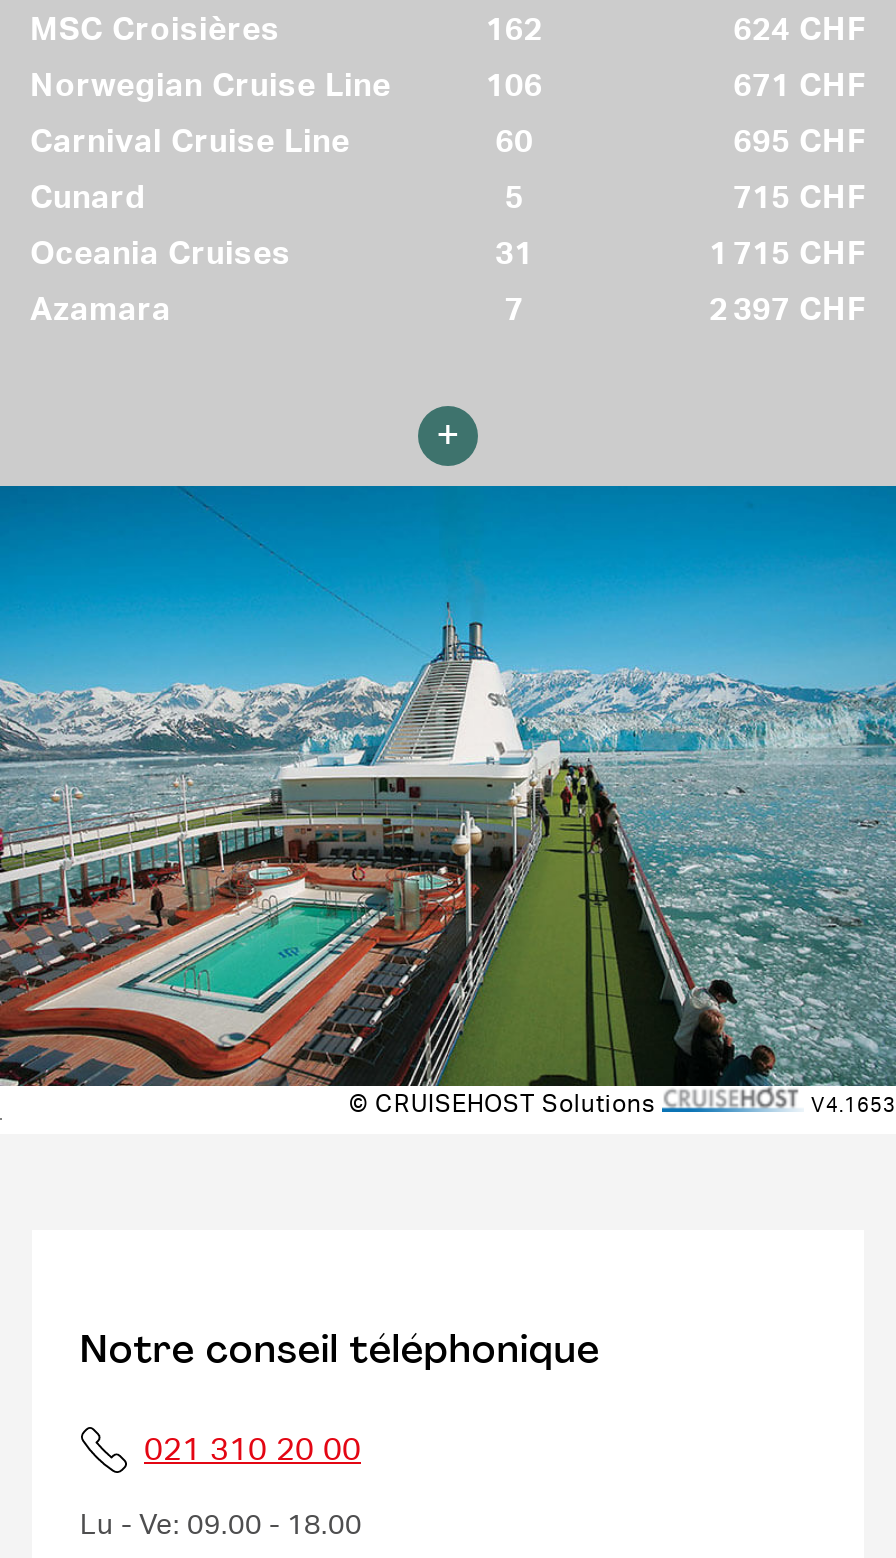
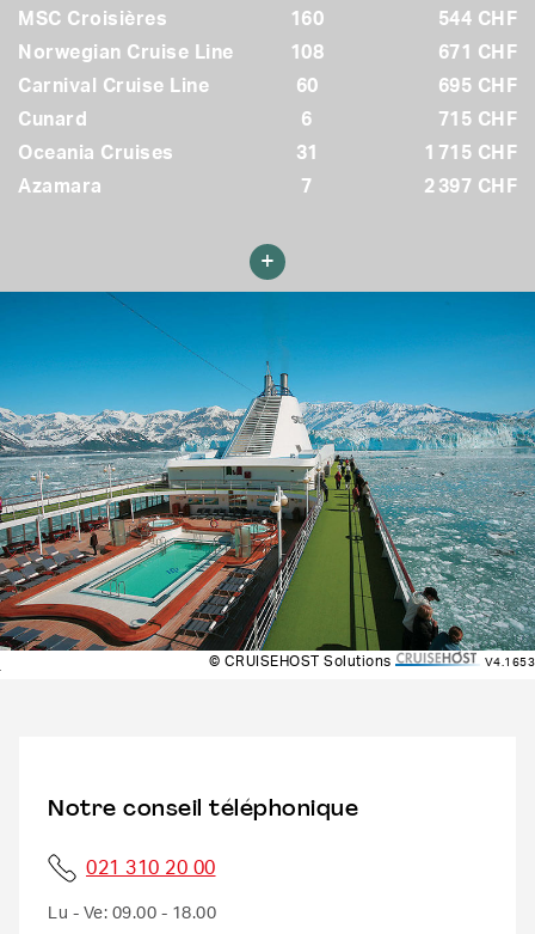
[486,13,542,45] 162 -> [290,9,324,28] 160
[733,13,866,45] 624 CHF -> [438,9,517,28] 544 CHF
[486,69,542,101] 106 -> [290,42,324,62] 108
[504,181,524,213] 5 -> [301,109,313,129] 6

